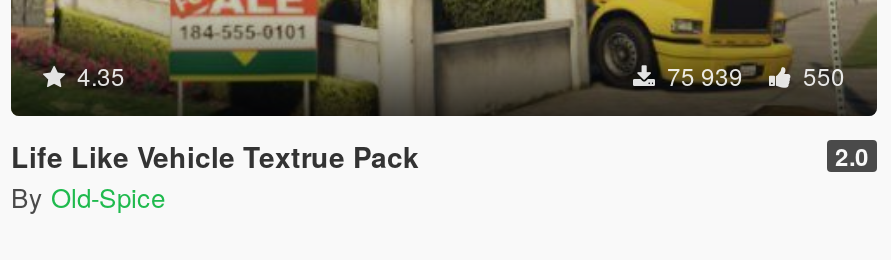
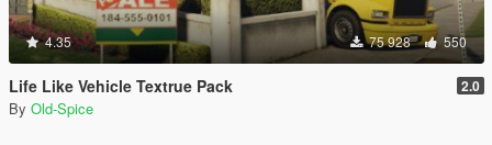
[661,58,845,92] 75 939 550 -> [366,32,467,51] 75 928 550

